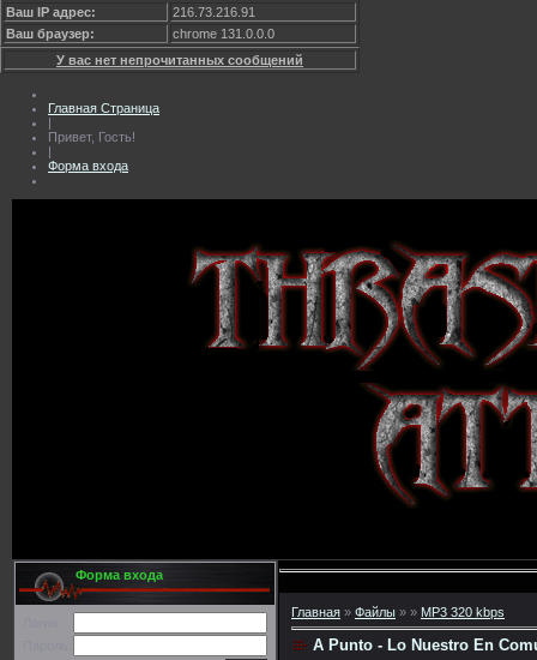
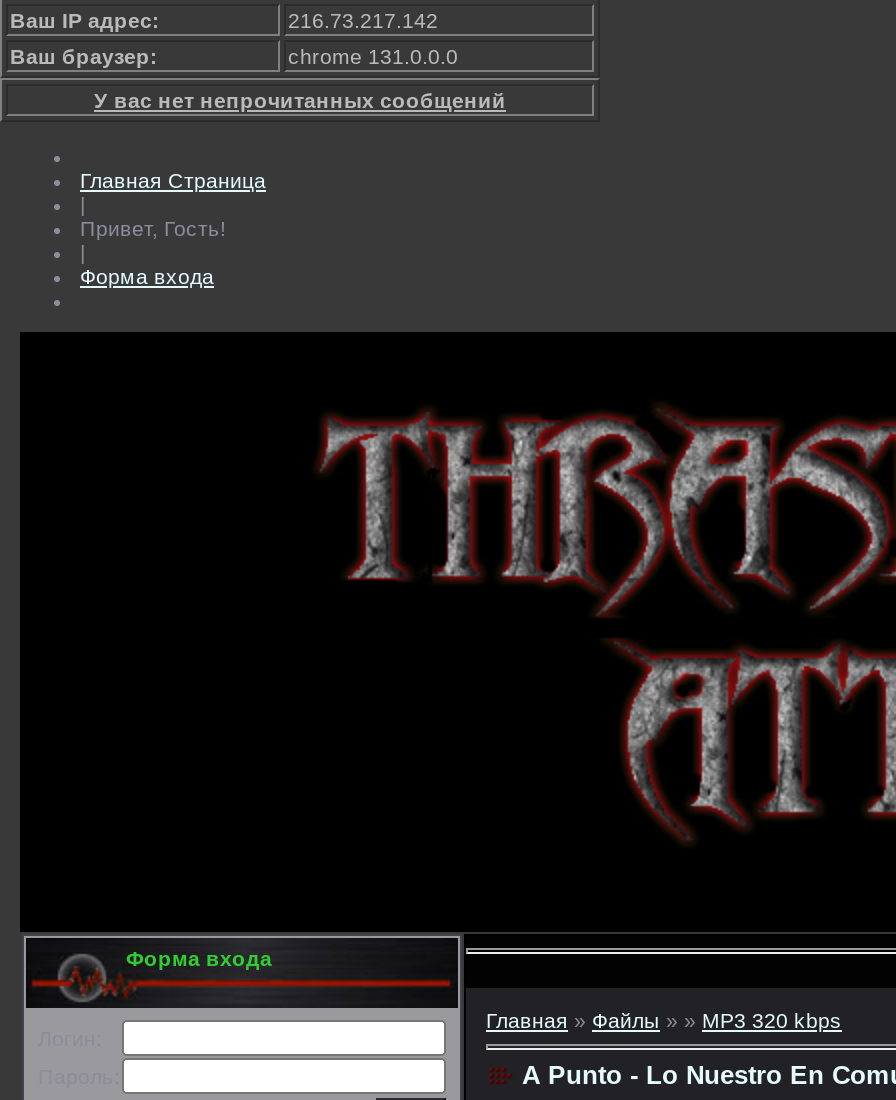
[173,5,255,19] 216.73.216.91 -> [288,8,438,32] 216.73.217.142

